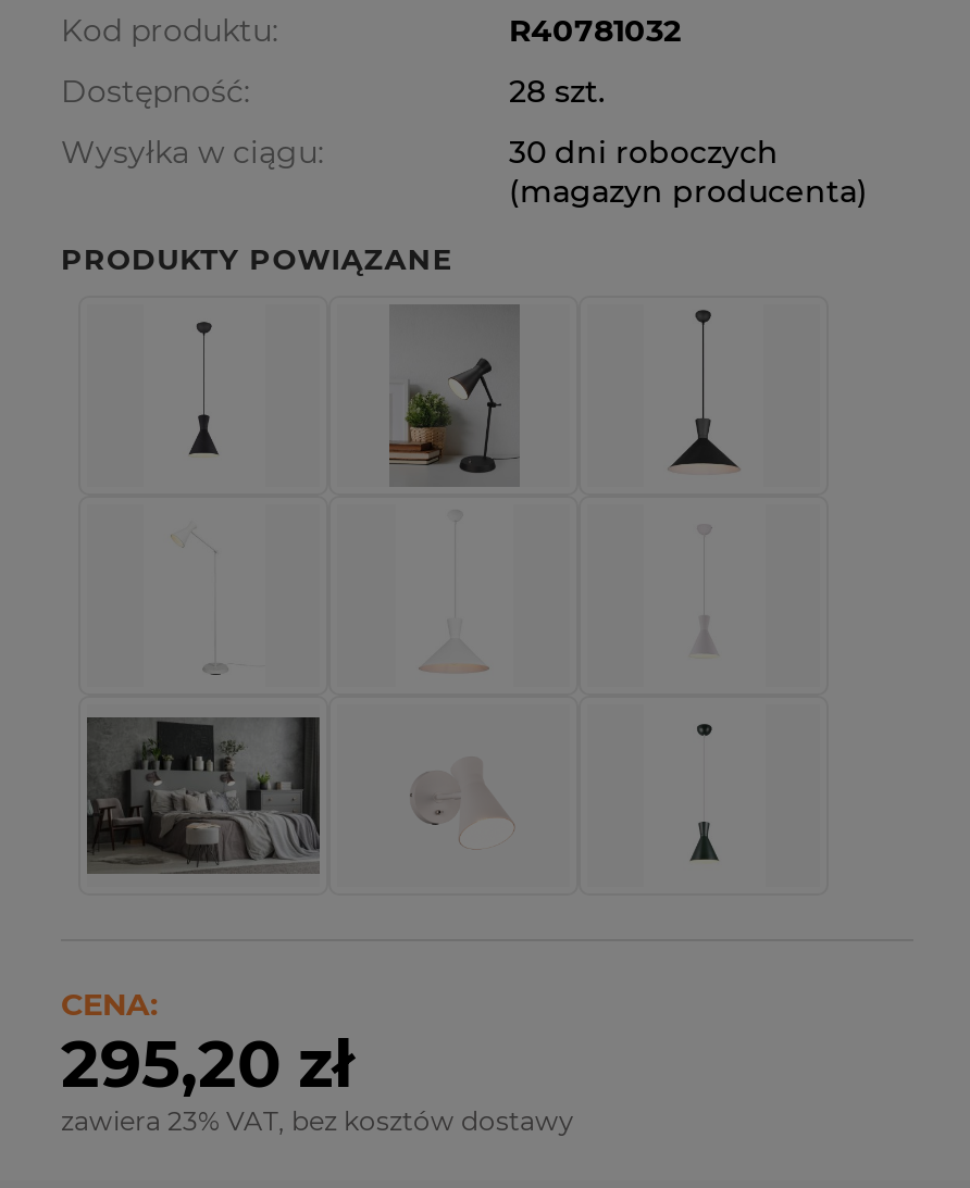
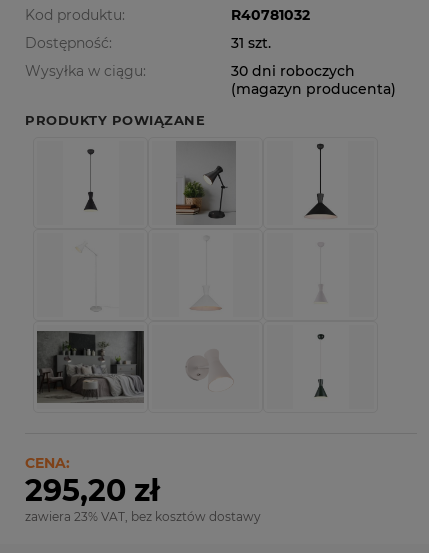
[509,72,605,111] 28 szt. -> [231,34,271,52] 31 szt.

